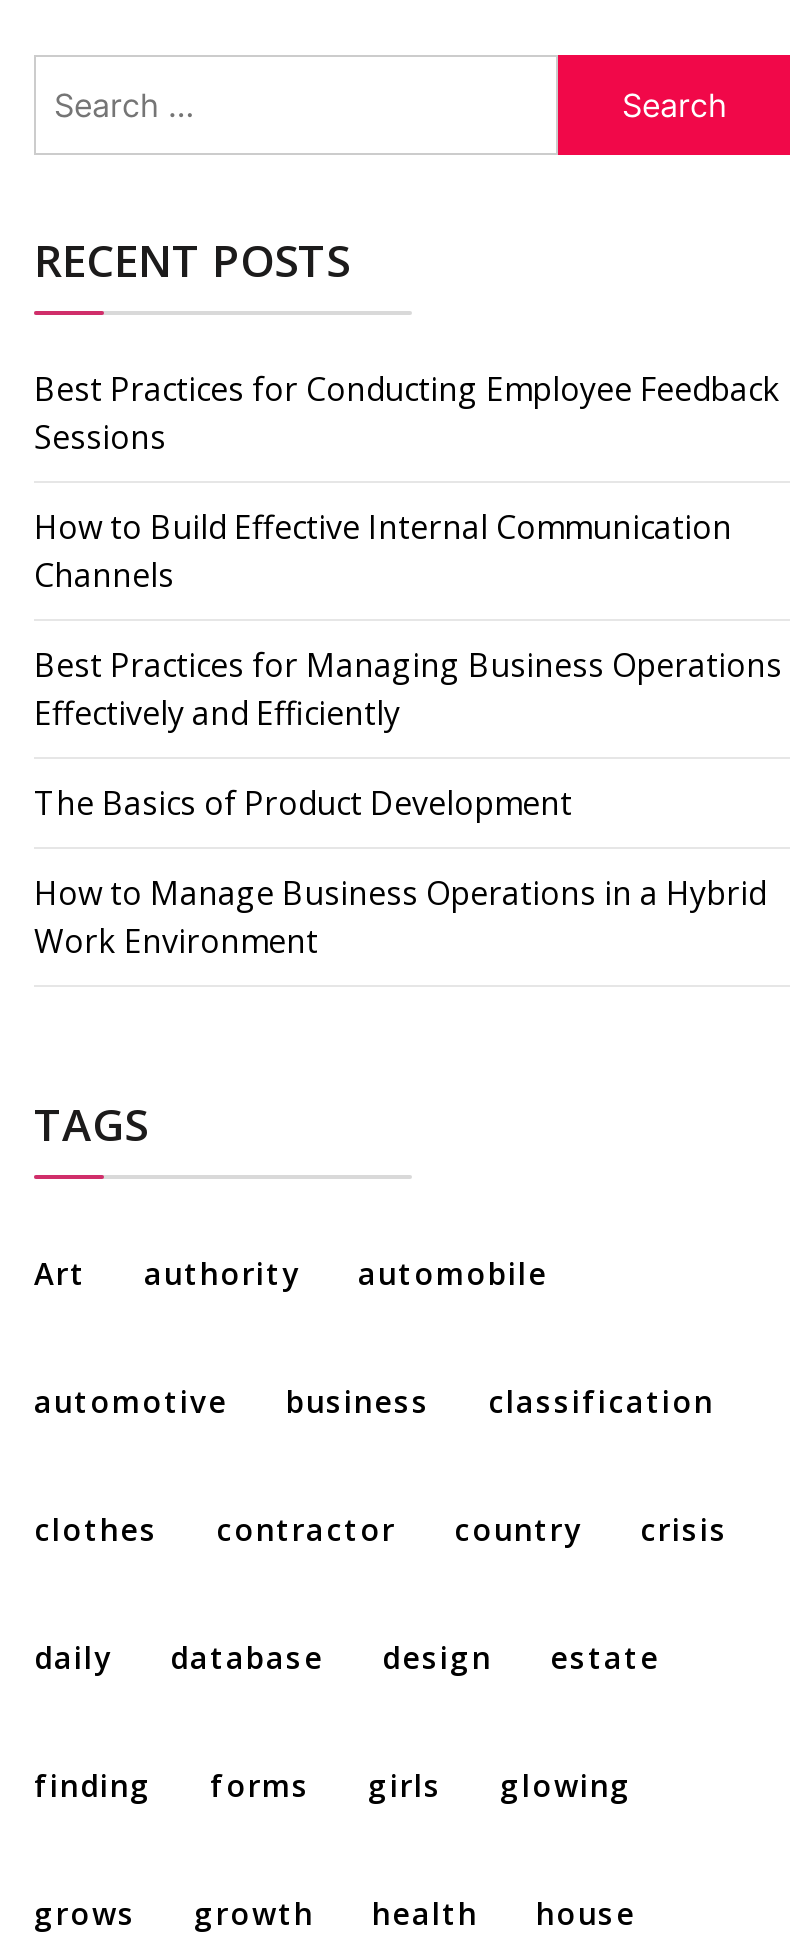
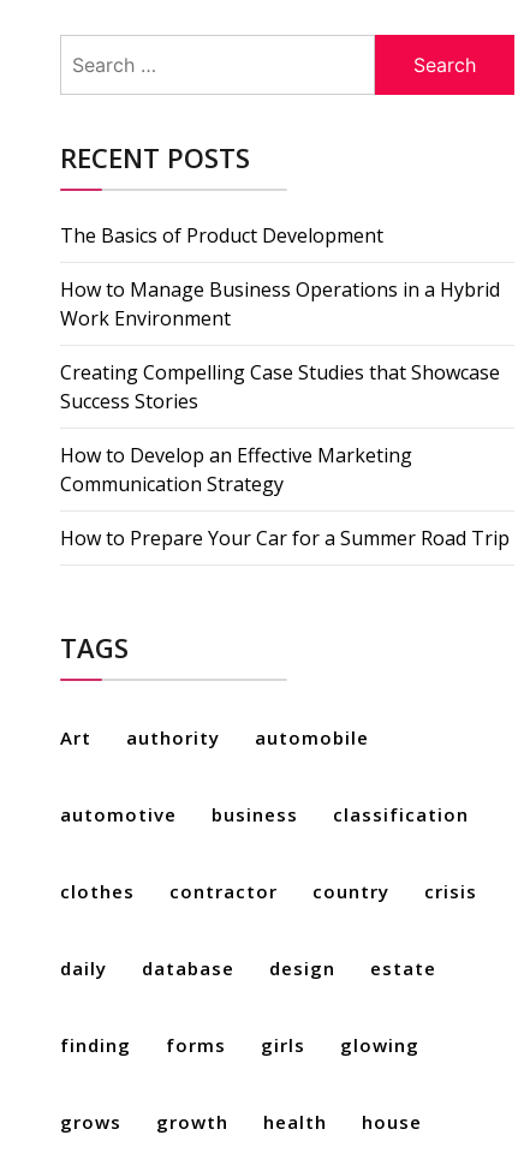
[34,368,782,736] Best Practices for Conducting Employee Feedback | Sessions | How to Build Effective Internal Communication | Channels | Best Practices for Managing Business Operations | Effectively and Efficiently -> none
moved [34,782,766,964] -> [60,223,500,332]: The Basics of Product Development | How to Manage Business Operations in a Hybrid | Work Environment
none -> [60,360,510,552] Creating Compelling Case Studies that Showcase | Success Stories | How to Develop an Effective Marketing | Communication Strategy | How to Prepare Your Car for a Summer Road Trip

